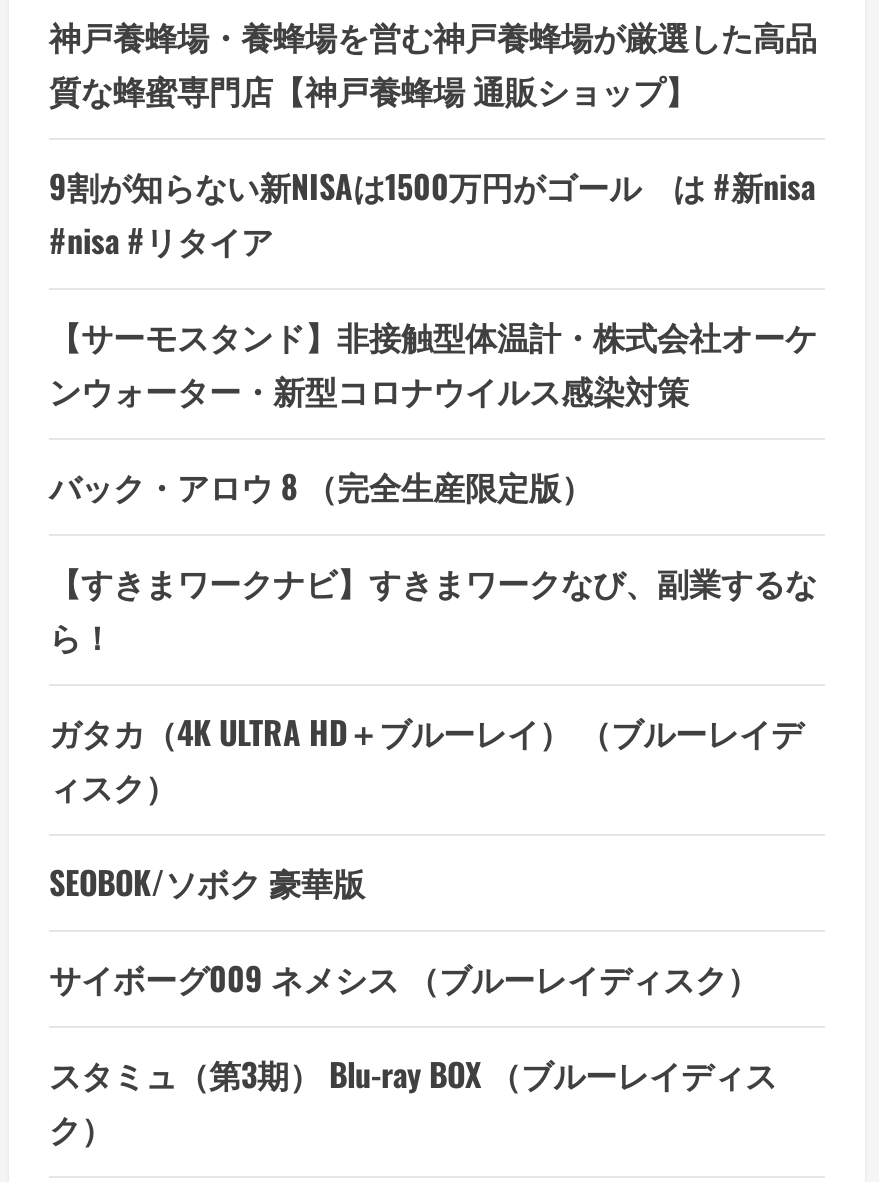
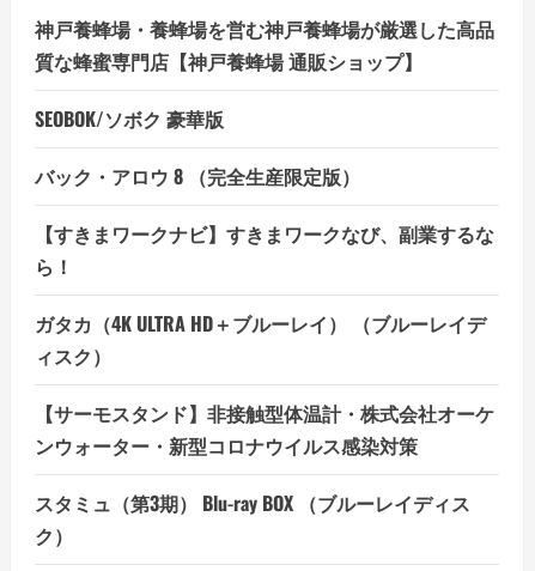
[49,161,815,263] 9割が知らない新NISAは1500万円がゴール は #新nisa | #nisa #リタイア -> none
moved [49,311,817,413] -> [35,398,494,459]: 【サーモスタンド】非接触型体温計・株式会社オーケ | ンウォーター・新型コロナウイルス感染対策
moved [49,857,365,905] -> [35,104,224,132]: SEOBOK/ソボク 豪華版
[49,953,759,1001] サイボーグ009 ネメシス （ブルーレイディスク） -> none

